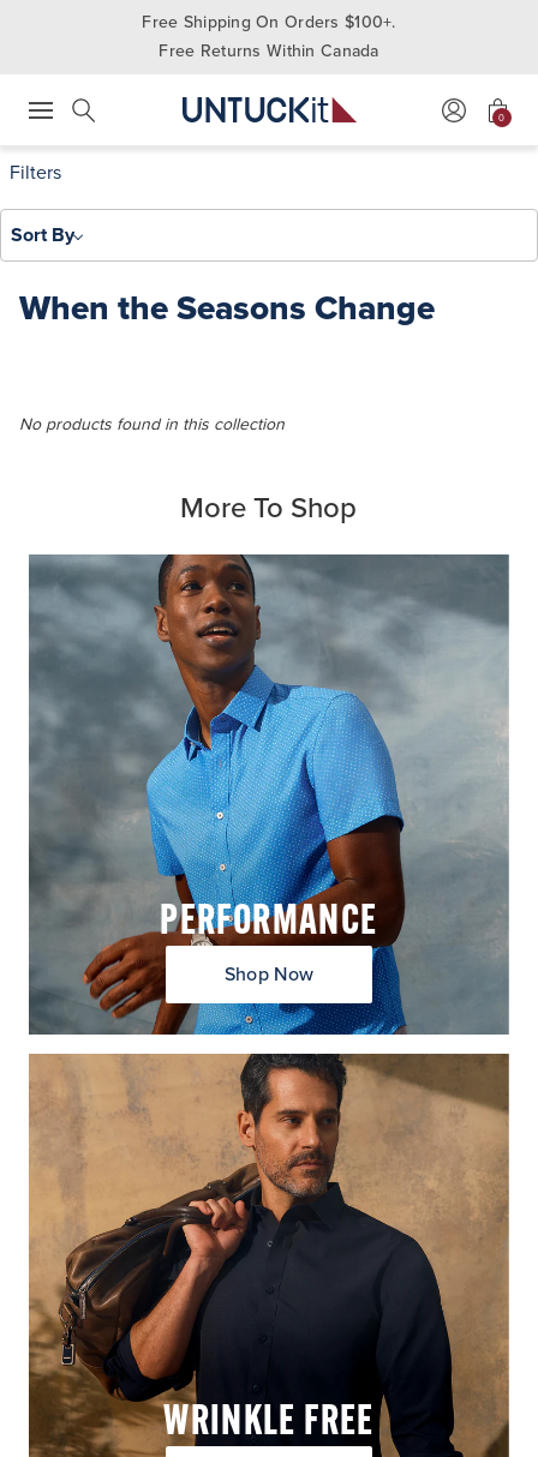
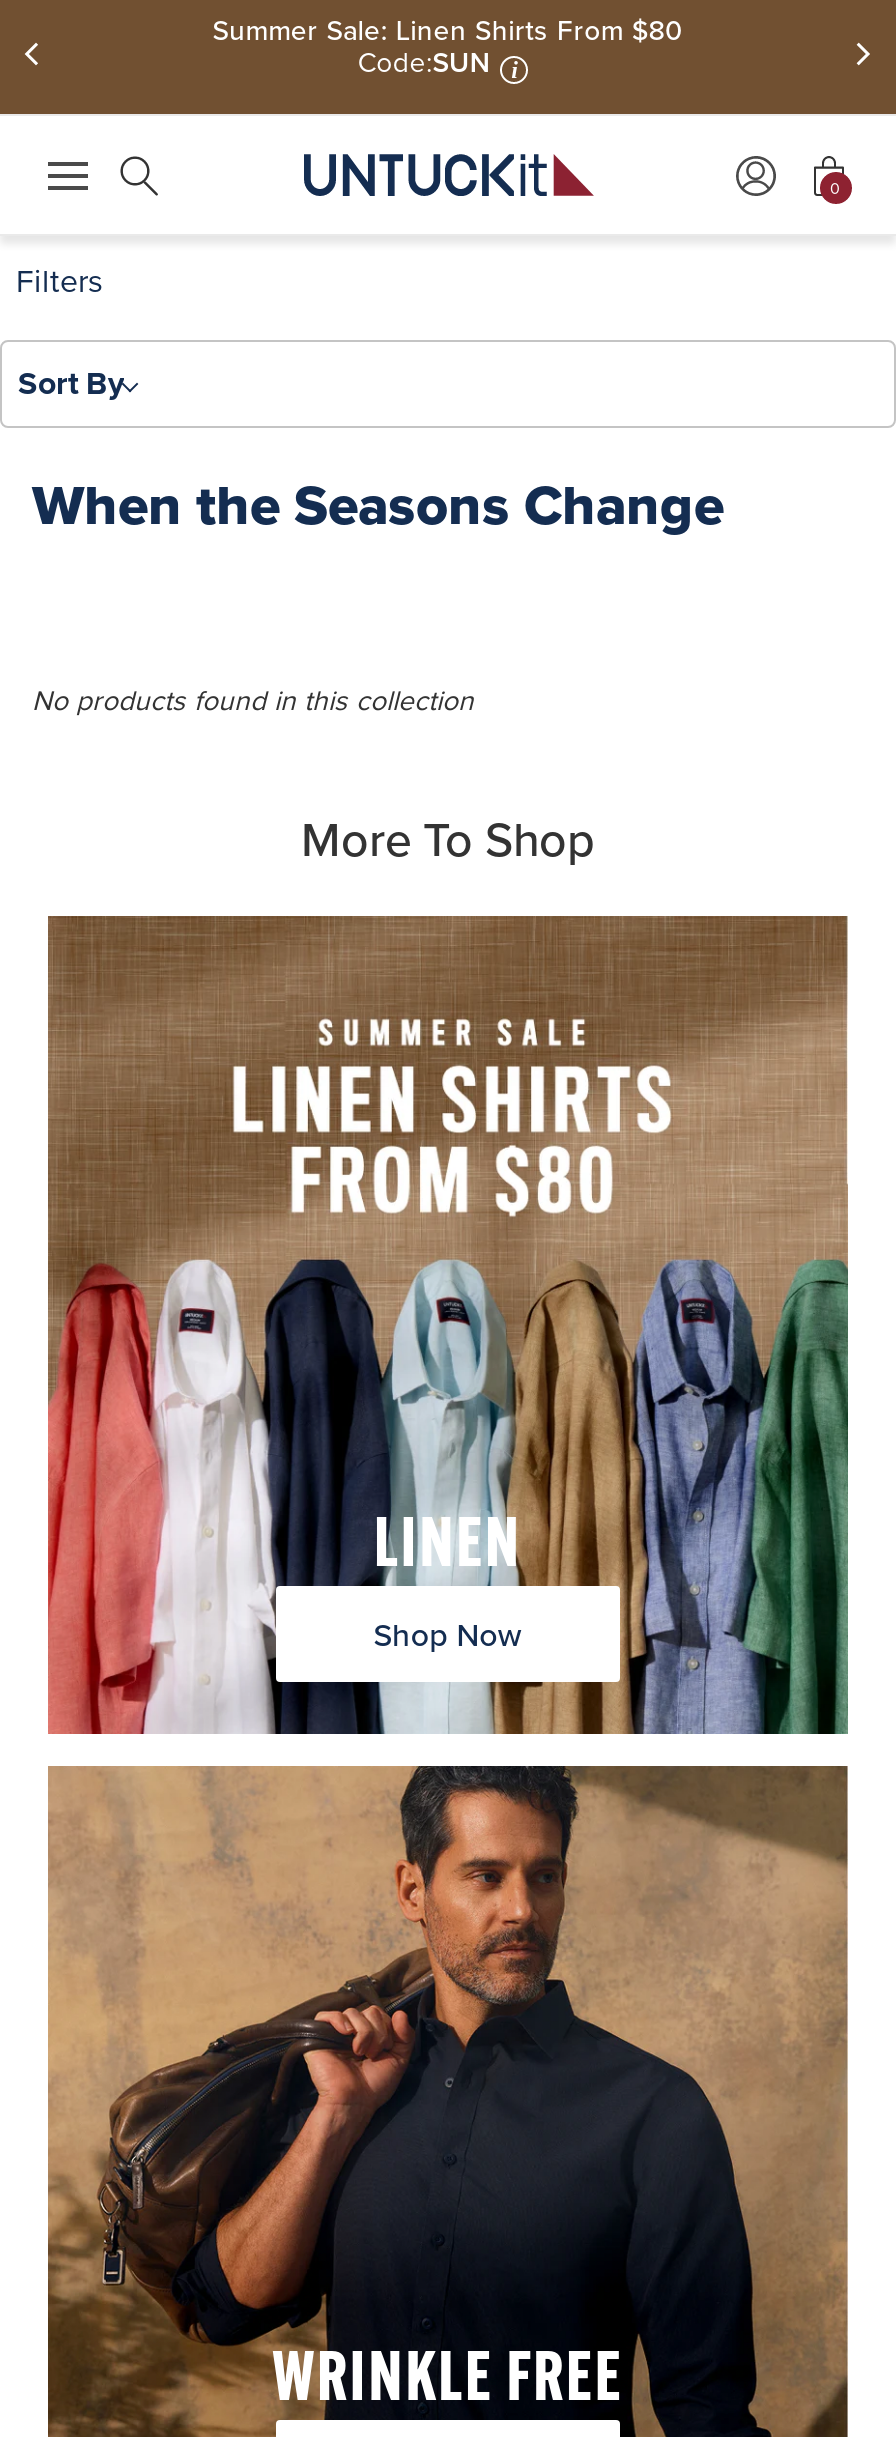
[142,9,396,63] Free Shipping On Orders $100+. | Free Returns Within Canada -> [212,9,684,83] Summer Sale: Linen Shirts From $80 | Code:SUN | i
[28,553,509,1036] [image] | PERFORMANCE -> [46,914,848,1736] [image] | LINEN

